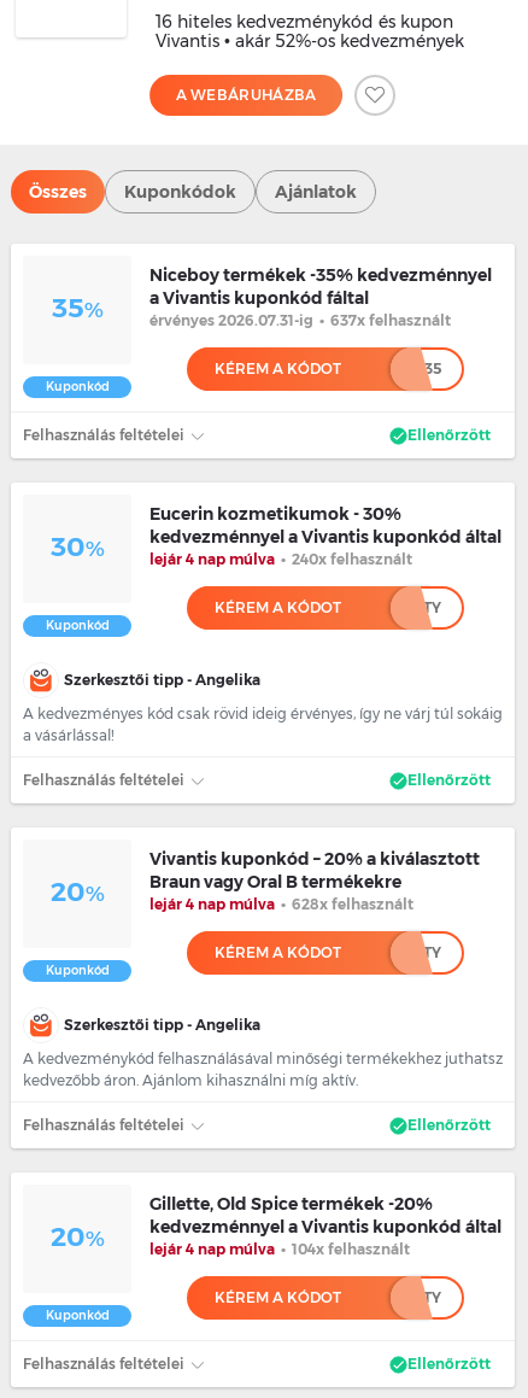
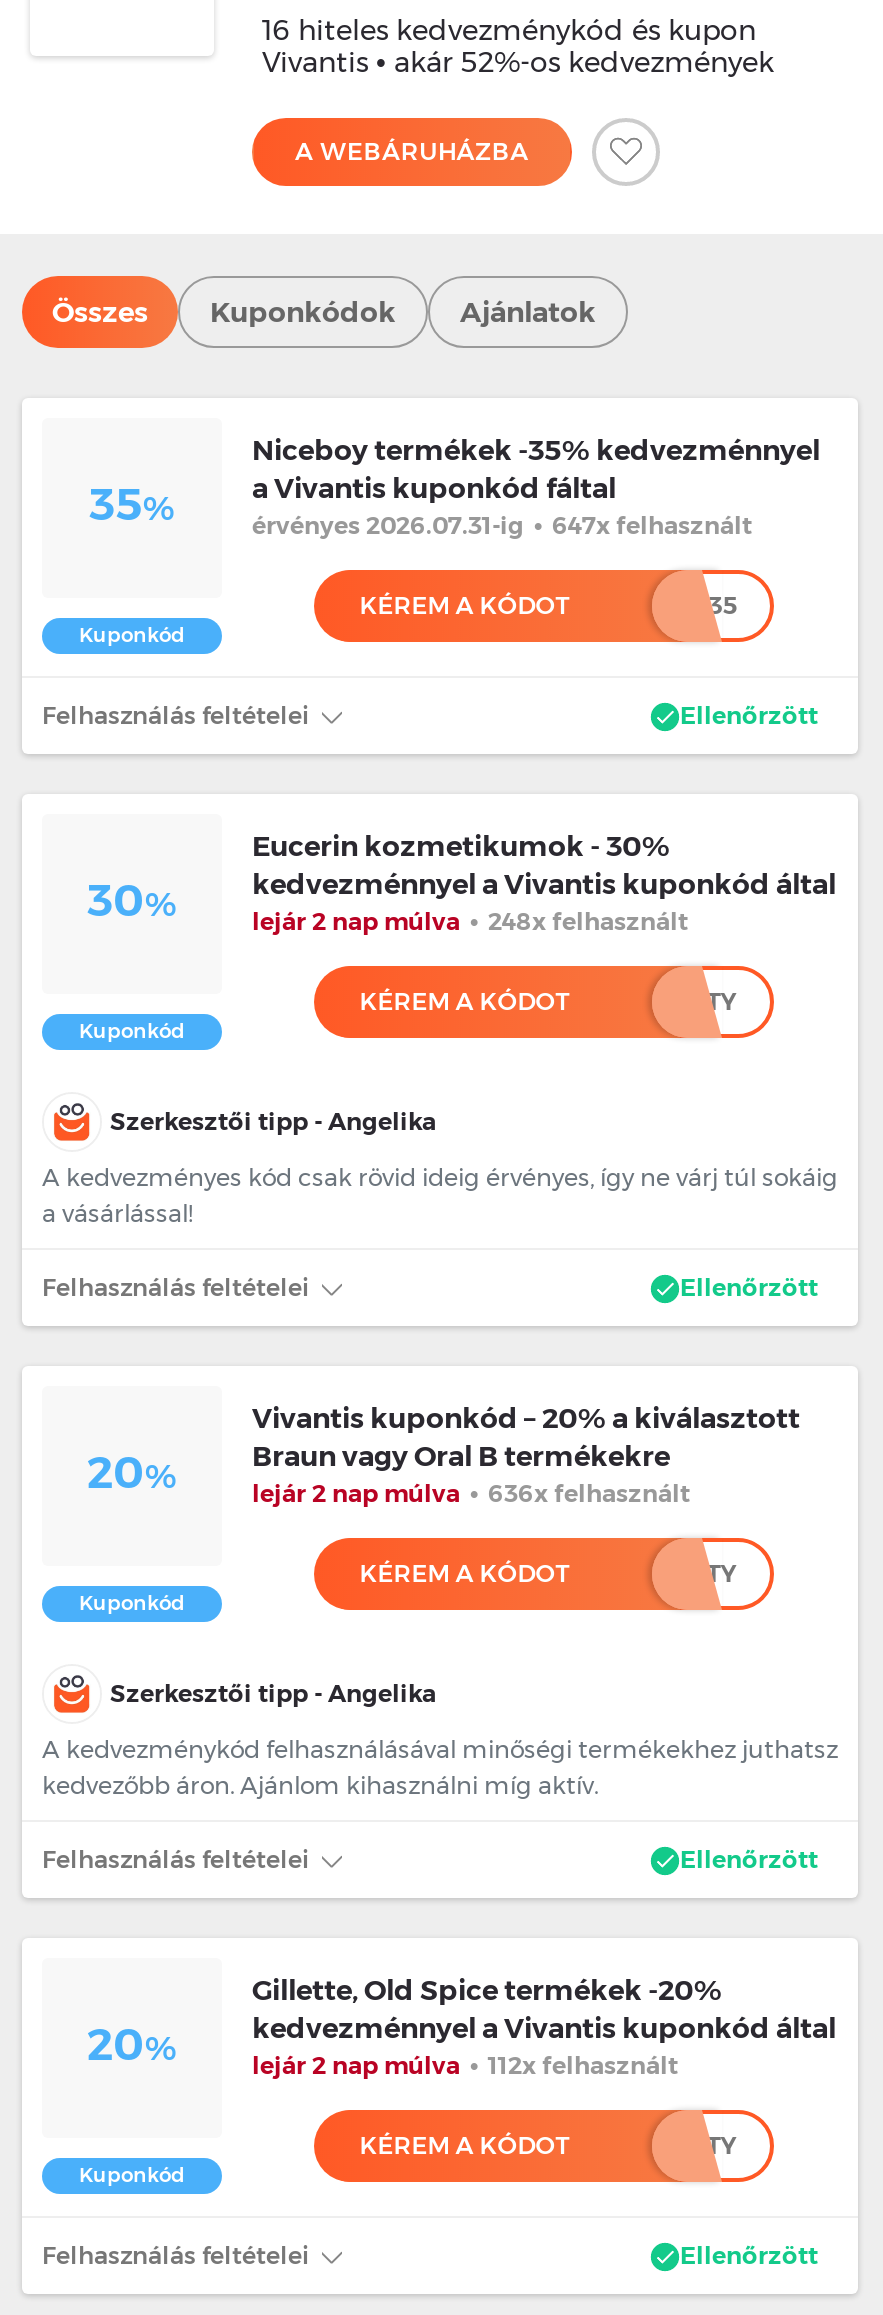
[149,311,451,329] érvényes 2026.07.31-ig • 637x felhasznált -> [252,510,752,540] érvényes 2026.07.31-ig • 647x felhasznált
[149,550,412,568] lejár 4 nap múlva • 240x felhasznált -> [252,906,688,936] lejár 2 nap múlva • 248x felhasznált
[149,895,413,913] lejár 4 nap múlva • 628x felhasznált -> [252,1478,690,1508] lejár 2 nap múlva • 636x felhasznált
[149,1240,410,1258] lejár 4 nap múlva • 104x felhasznált -> [252,2050,678,2080] lejár 2 nap múlva • 112x felhasznált

